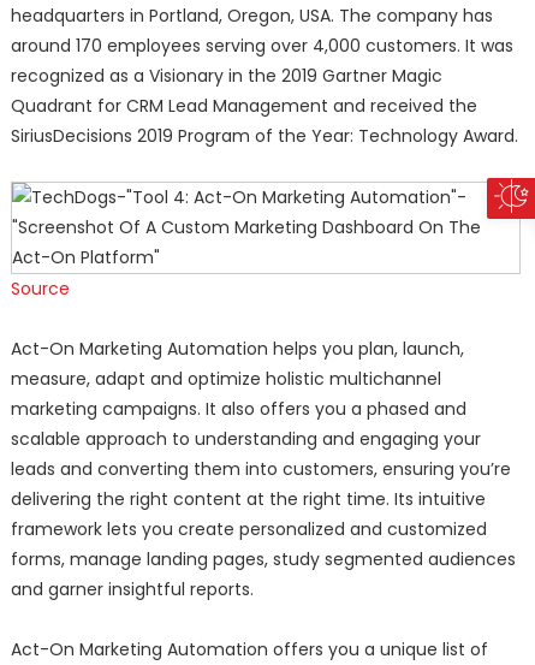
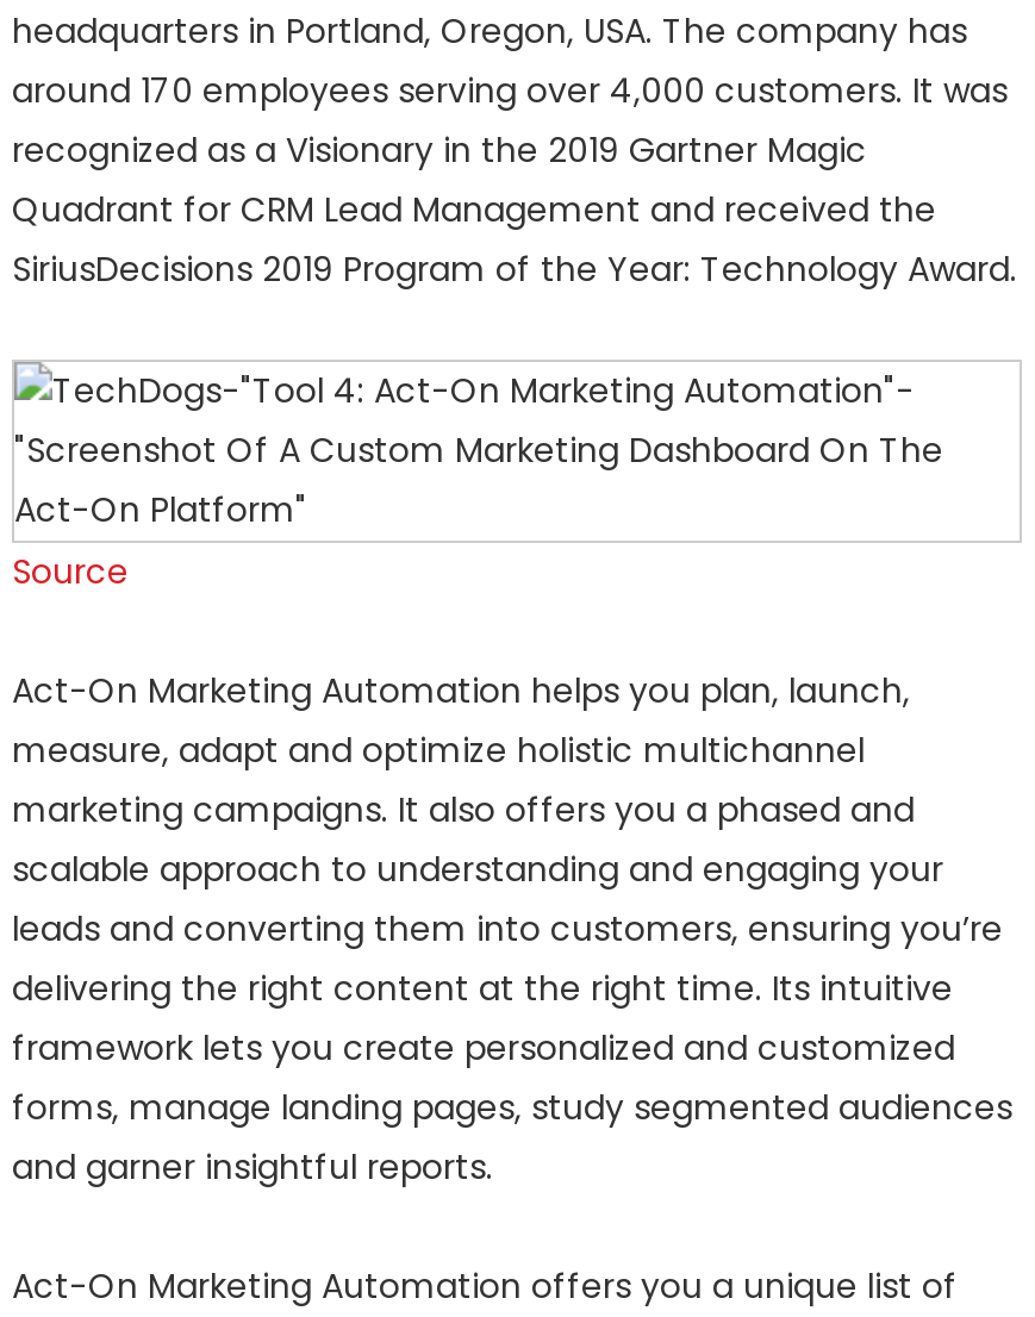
[485,176,531,221] [image] -> none

